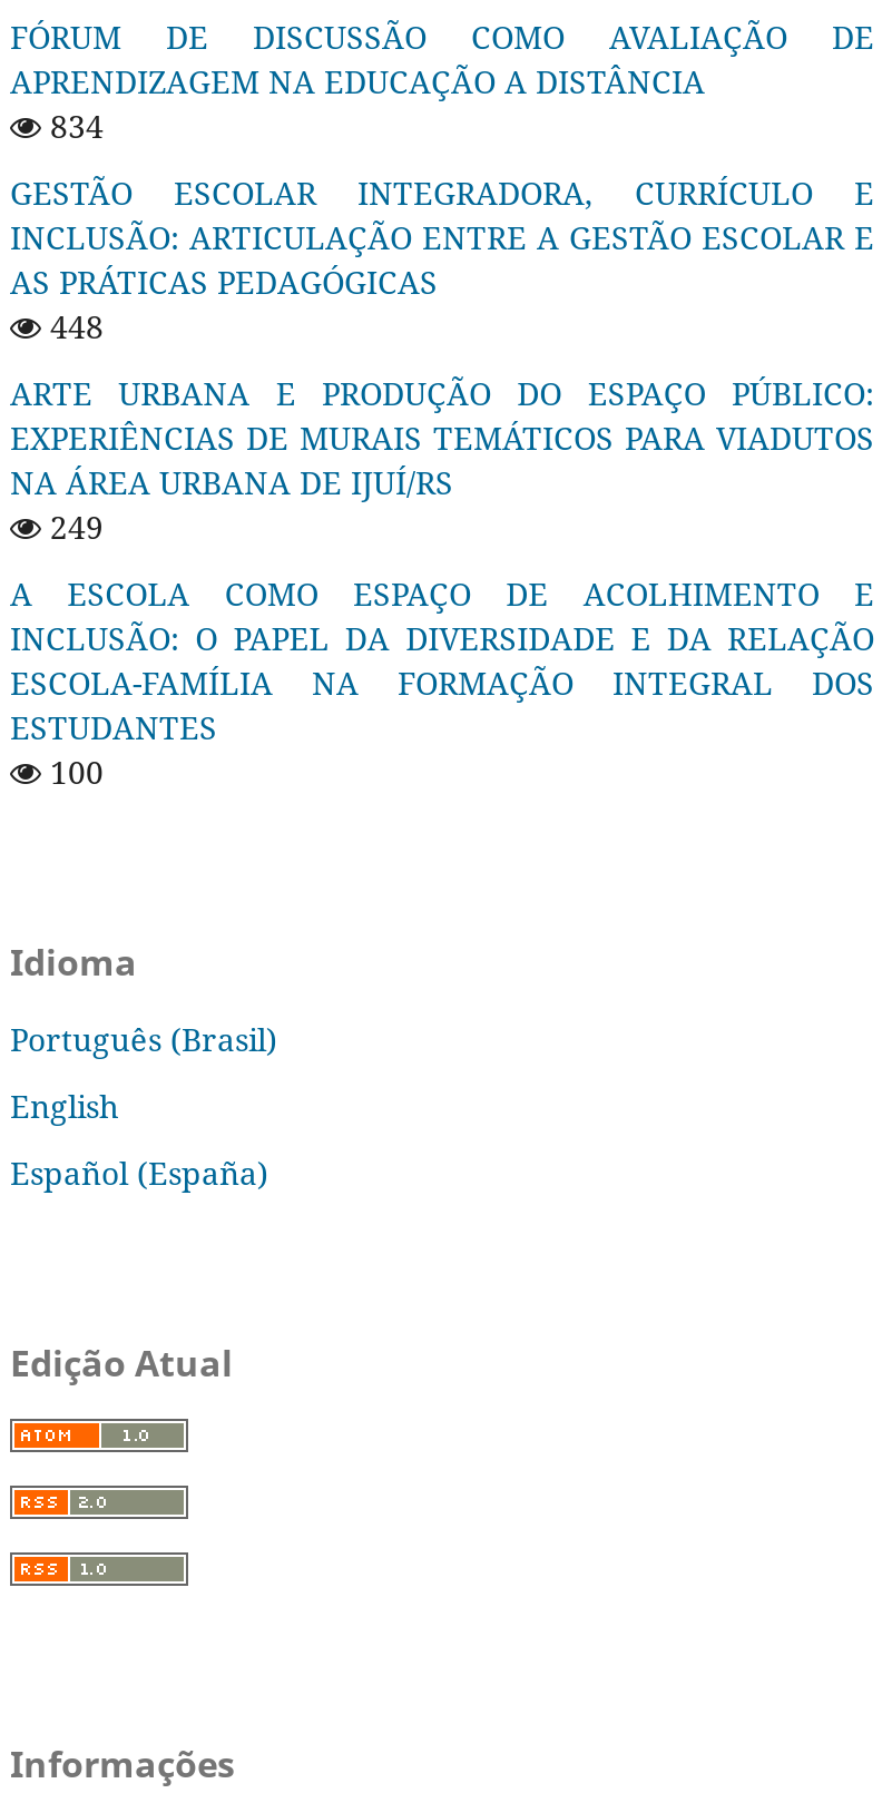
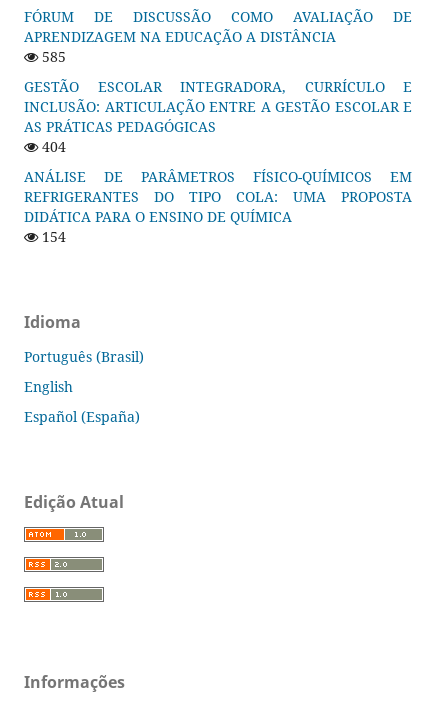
[41,105,104,147] 834 -> [38,47,66,66] 585
[10,306,874,793] 448 | ARTE URBANA E PRODUÇÃO DO ESPAÇO PÚBLICO: | EXPERIÊNCIAS DE MURAIS TEMÁTICOS PARA VIADUTOS | NA ÁREA URBANA DE IJUÍ/RS | 249 | A ESCOLA COMO ESPAÇO DE ACOLHIMENTO E | INCLUSÃO: O PAPEL DA DIVERSIDADE E DA RELAÇÃO | ESCOLA-FAMÍLIA NA FORMAÇÃO INTEGRAL DOS | ESTUDANTES | 100 -> [24,137,412,246] 404 | ANÁLISE DE PARÂMETROS FÍSICO-QUÍMICOS EM | REFRIGERANTES DO TIPO COLA: UMA PROPOSTA | DIDÁTICA PARA O ENSINO DE QUÍMICA | 154

